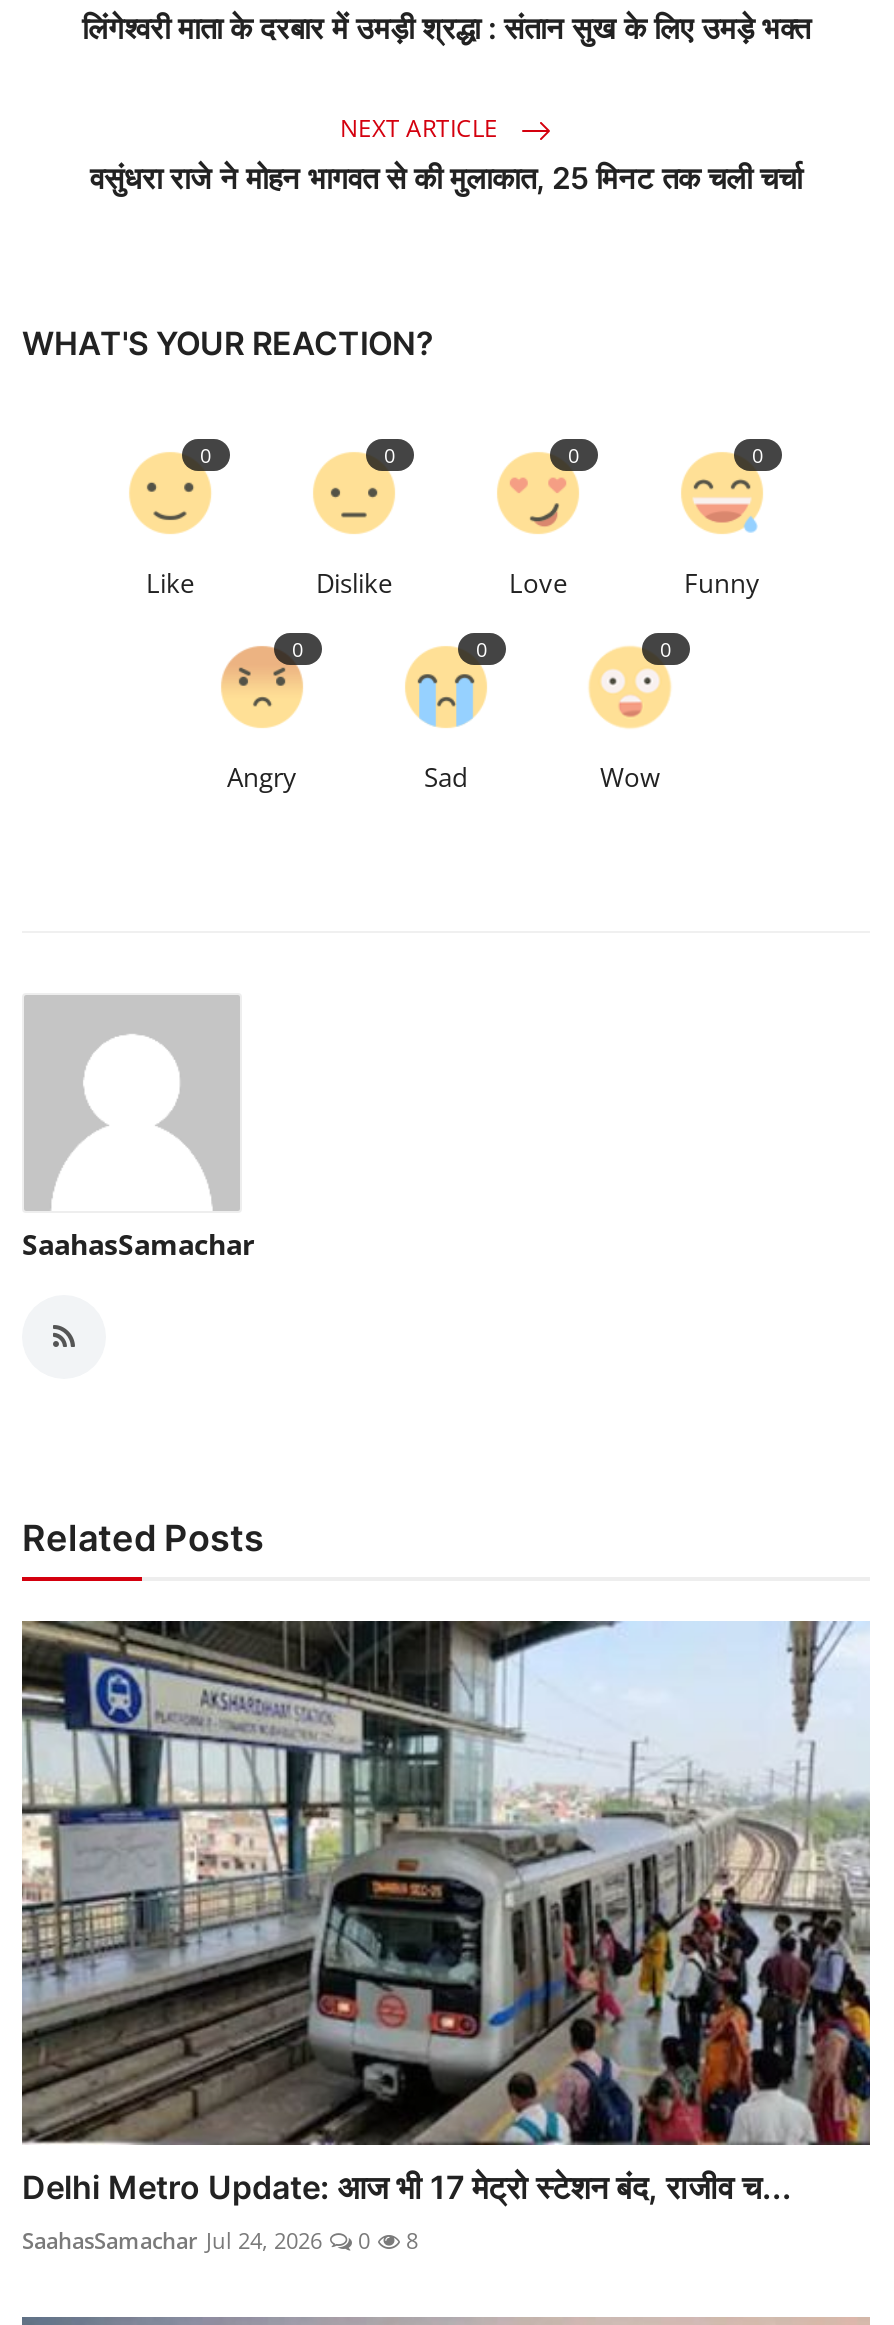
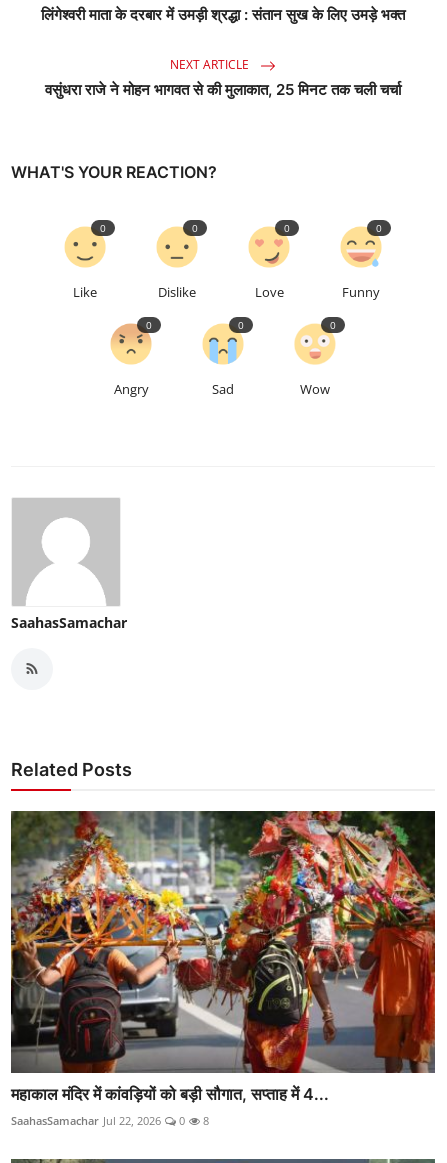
[20,1621,872,2256] [image] | Delhi Metro Update: आज भी 17 मेट्रो स्टेशन बंद, राजीव च... | SaahasSamachar Jul 24, 2026 -> [10,810,436,1128] [image] | महाकाल मंदिर में कांवड़ियों को बड़ी सौगात, सप्ताह में 4... | SaahasSamachar Jul 22, 2026

